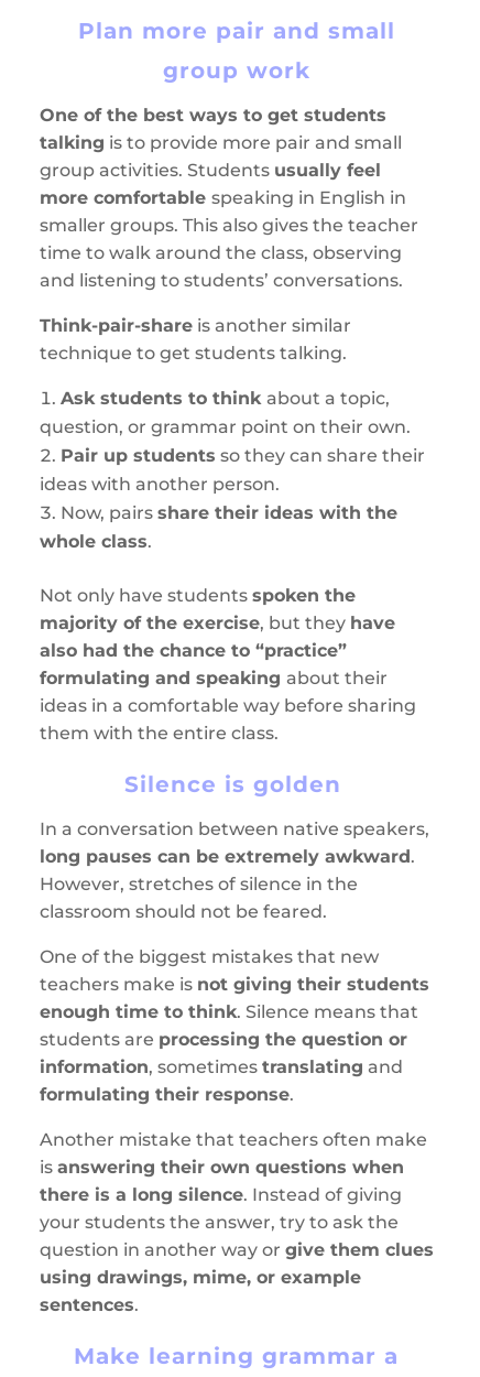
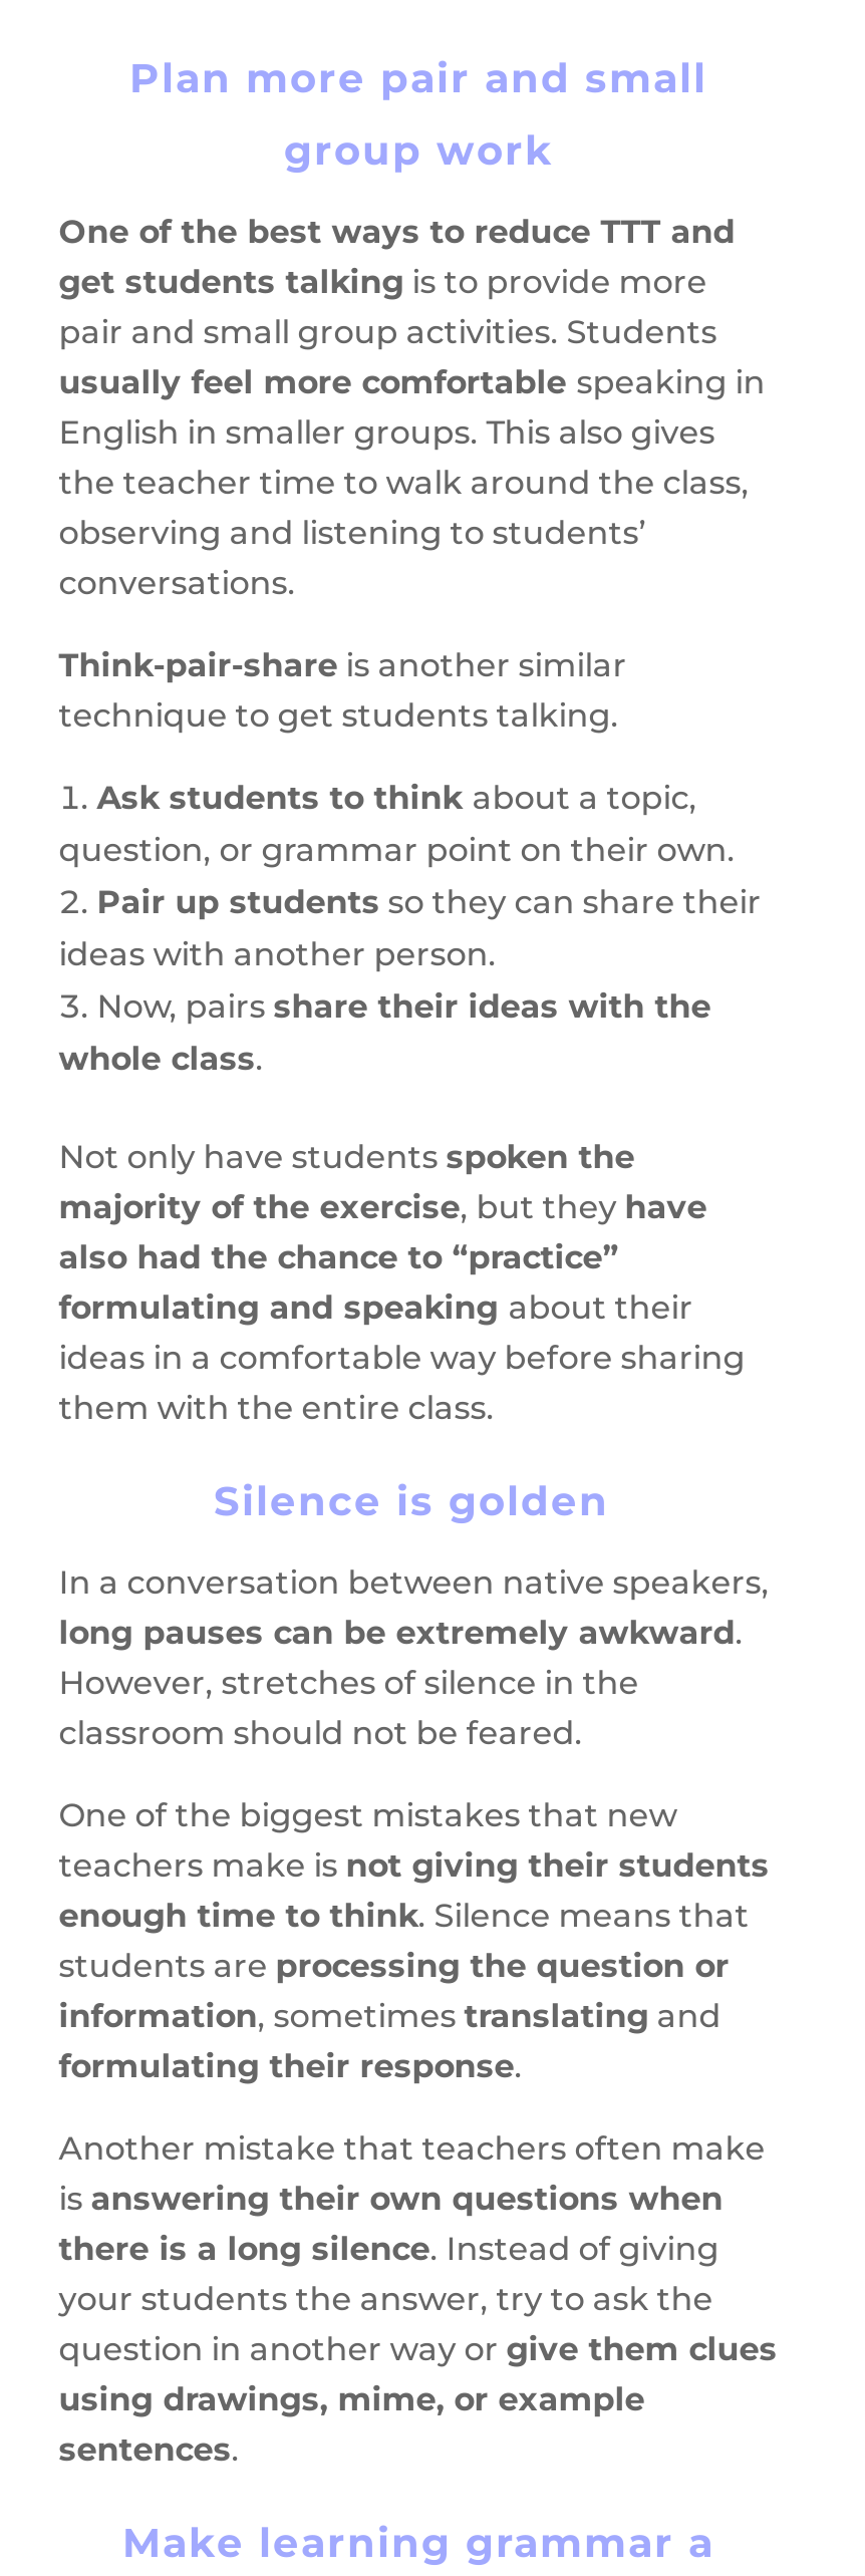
[39,105,418,291] One of the best ways to get students | talking is to provide more pair and small | group activities. Students usually feel | more comfortable speaking in English in | smaller groups. This also gives the teacher | time to walk around the class, observing | and listening to students’ conversations. -> [59,213,765,602] One of the best ways to reduce TTT and | get students talking is to provide more | pair and small group activities. Students | usually feel more comfortable speaking in | English in smaller groups. This also gives | the teacher time to walk around the class, | observing and listening to students’ | conversations.

